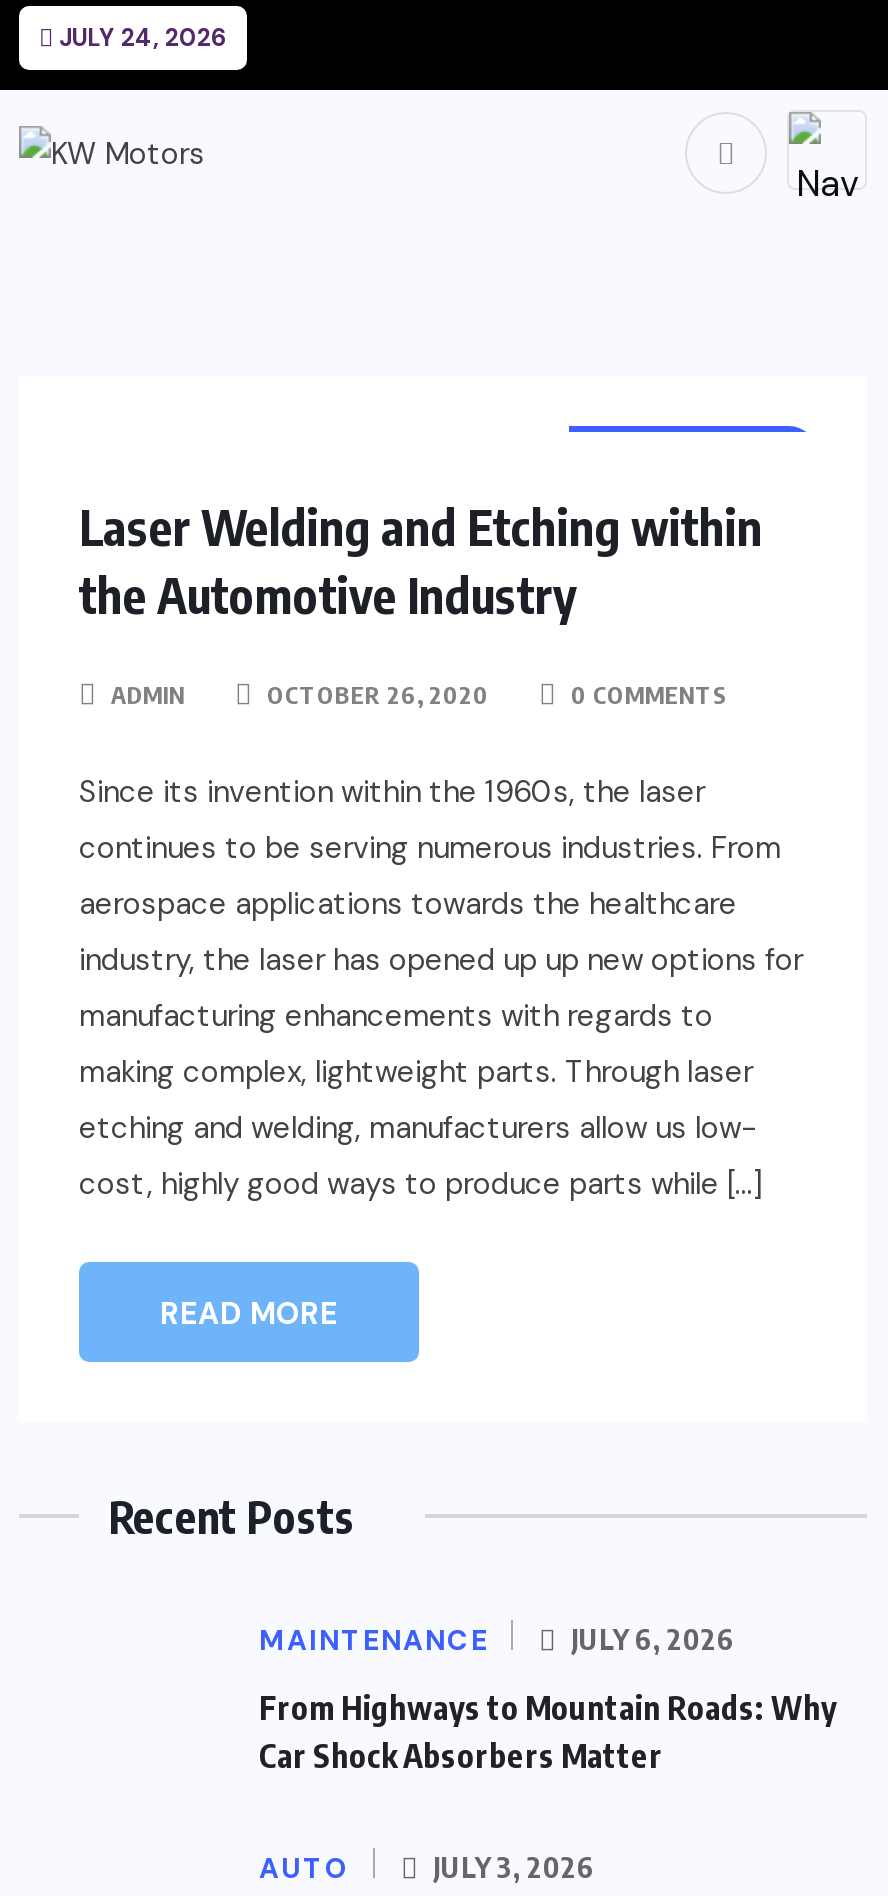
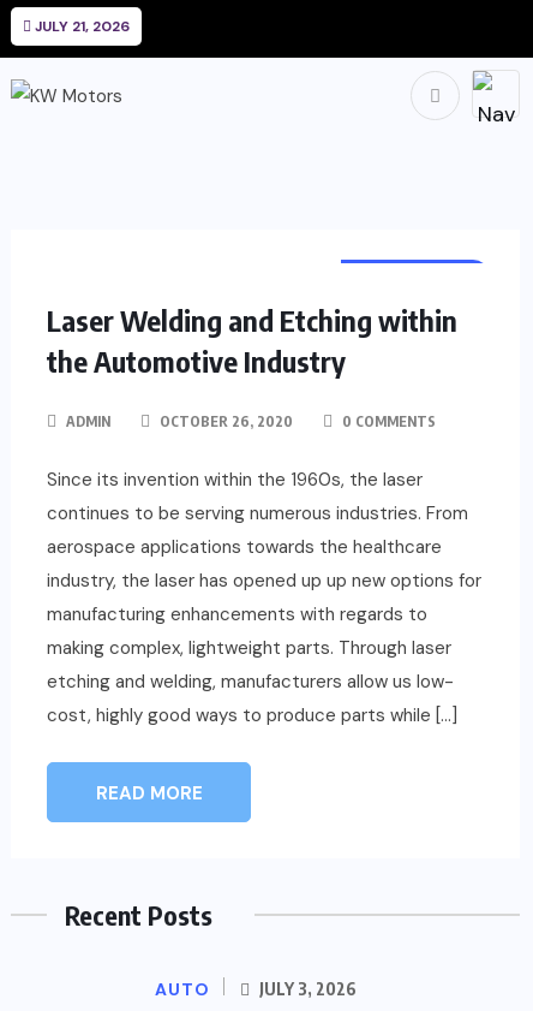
[53,22,227,54] JULY 24, 2026 -> [31,17,130,36] JULY 21, 2026
[259,1621,837,1775] MAINTENANCE | JULY 6, 2026 | From Highways to Mountain Roads: Why | Car Shock Absorbers Matter -> none

